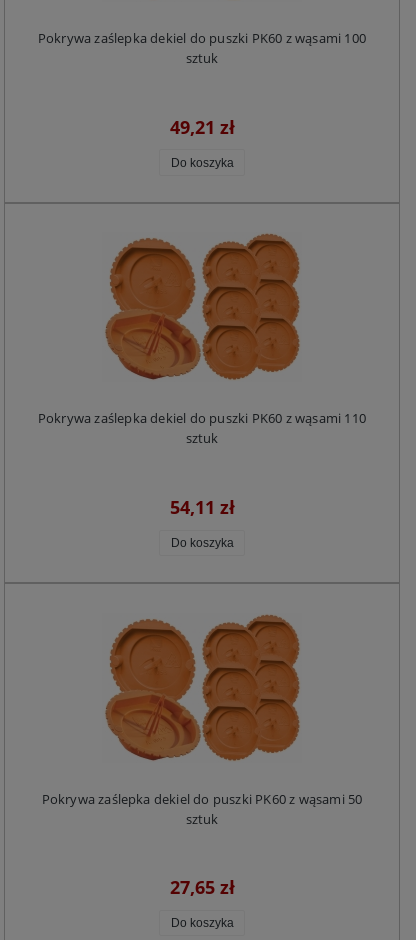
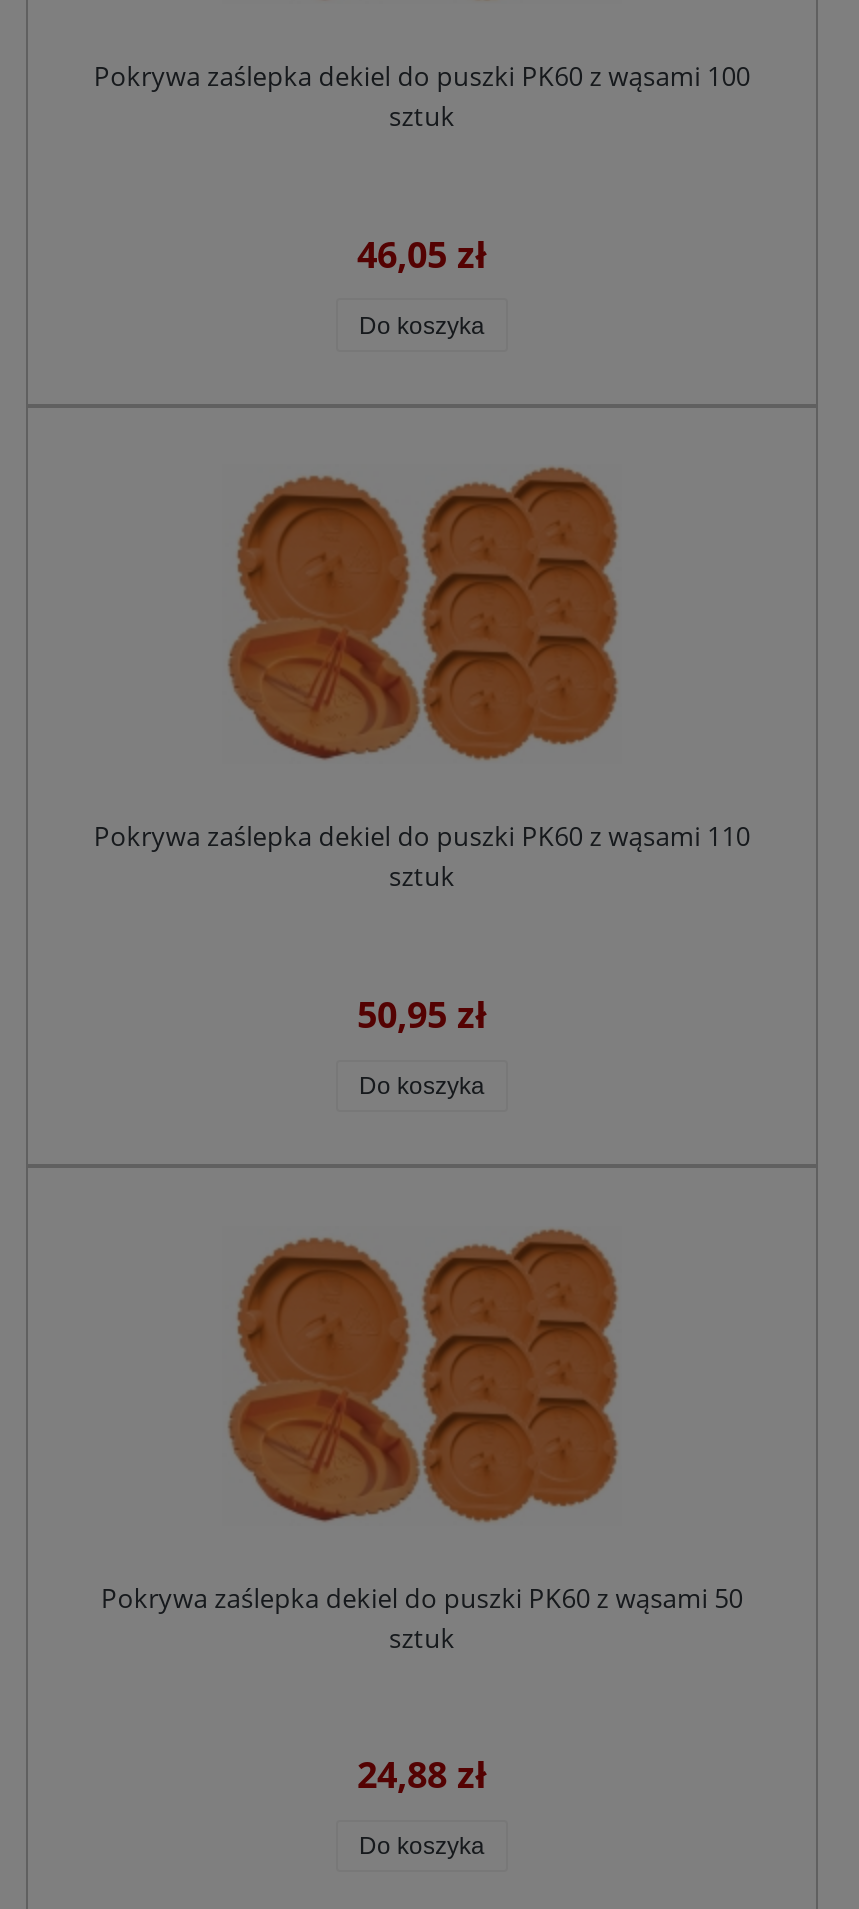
[169,115,234,139] 49,21 zł -> [357,229,487,277] 46,05 zł
[169,495,234,519] 54,11 zł -> [357,990,487,1038] 50,95 zł
[169,875,234,899] 27,65 zł -> [357,1750,487,1798] 24,88 zł

